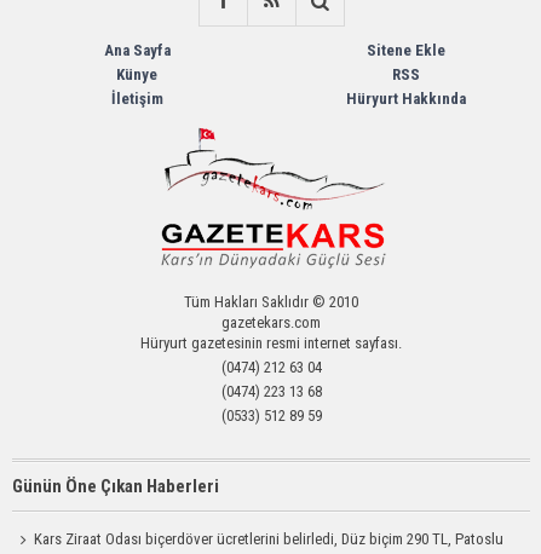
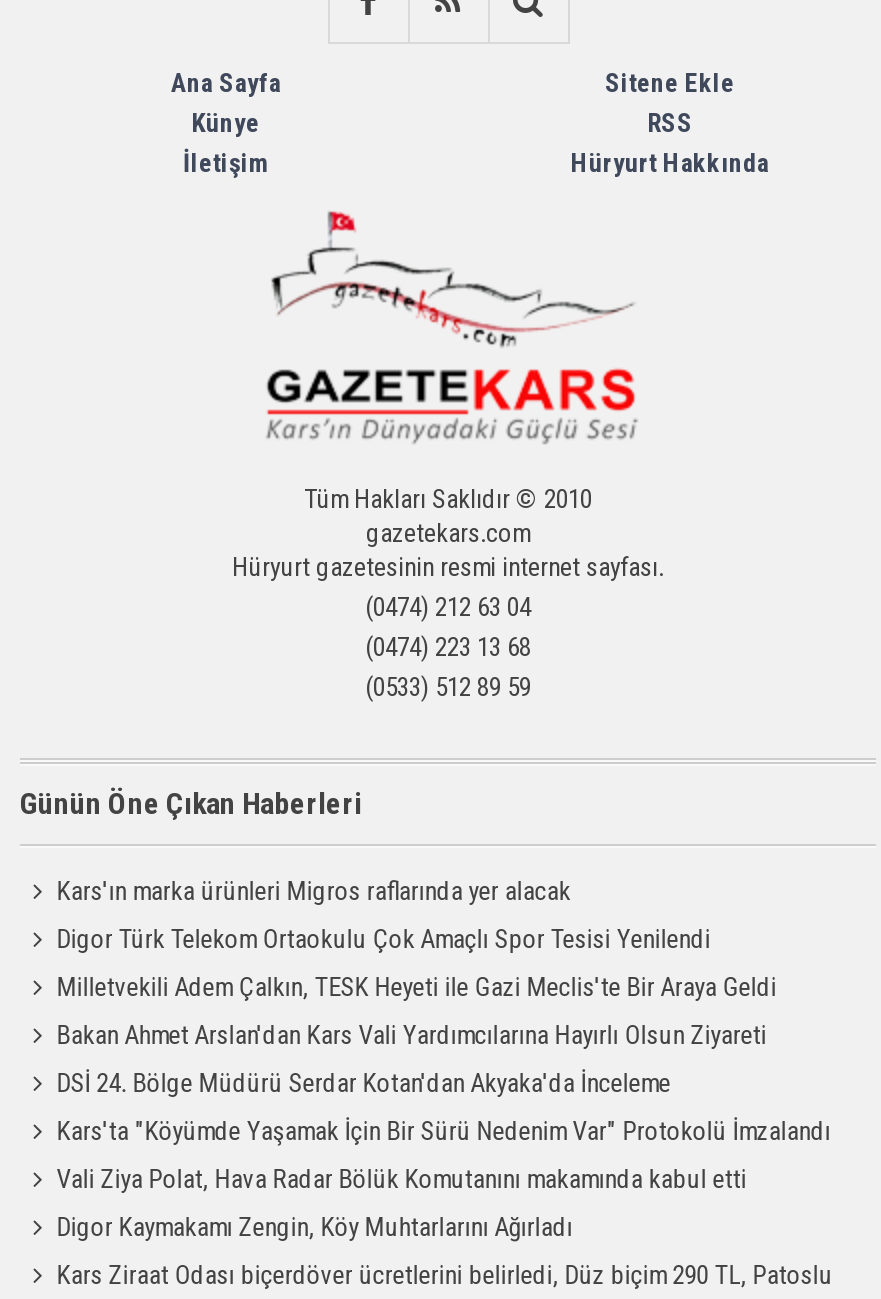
none -> [56,876,830,1242] Kars'ın marka ürünleri Migros raflarında yer alacak | Digor Türk Telekom Ortaokulu Çok Amaçlı Spor Tesisi Yenilendi | Milletvekili Adem Çalkın, TESK Heyeti ile Gazi Meclis'te Bir Araya Geldi | Bakan Ahmet Arslan'dan Kars Vali Yardımcılarına Hayırlı Olsun Ziyareti | DSİ 24. Bölge Müdürü Serdar Kotan'dan Akyaka'da İnceleme | Kars'ta "Köyümde Yaşamak İçin Bir Sürü Nedenim Var" Protokolü İmzalandı | Vali Ziya Polat, Hava Radar Bölük Komutanını makamında kabul etti | Digor Kaymakamı Zengin, Köy Muhtarlarını Ağırladı

